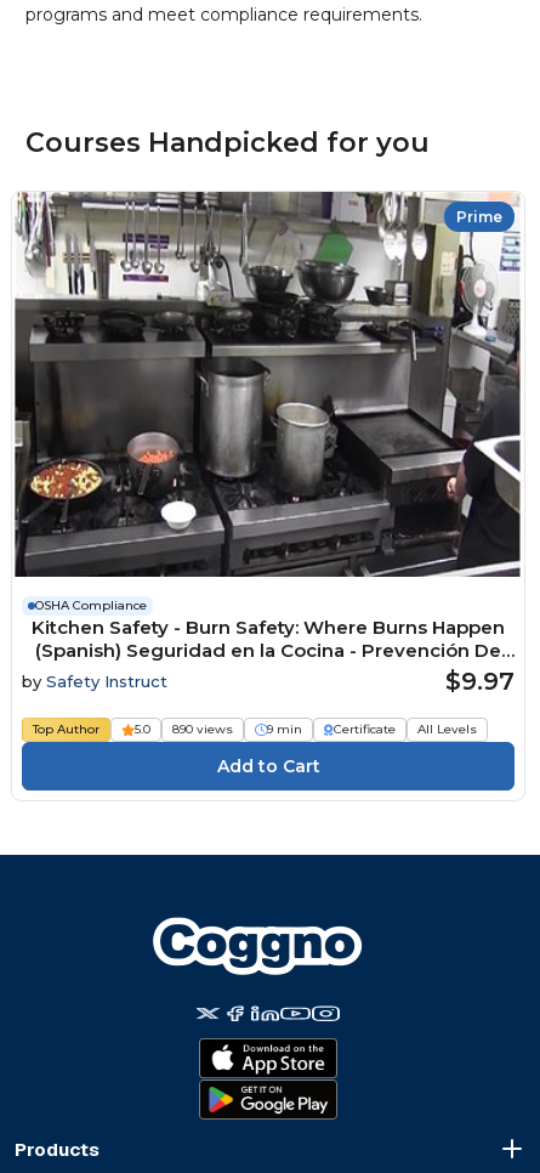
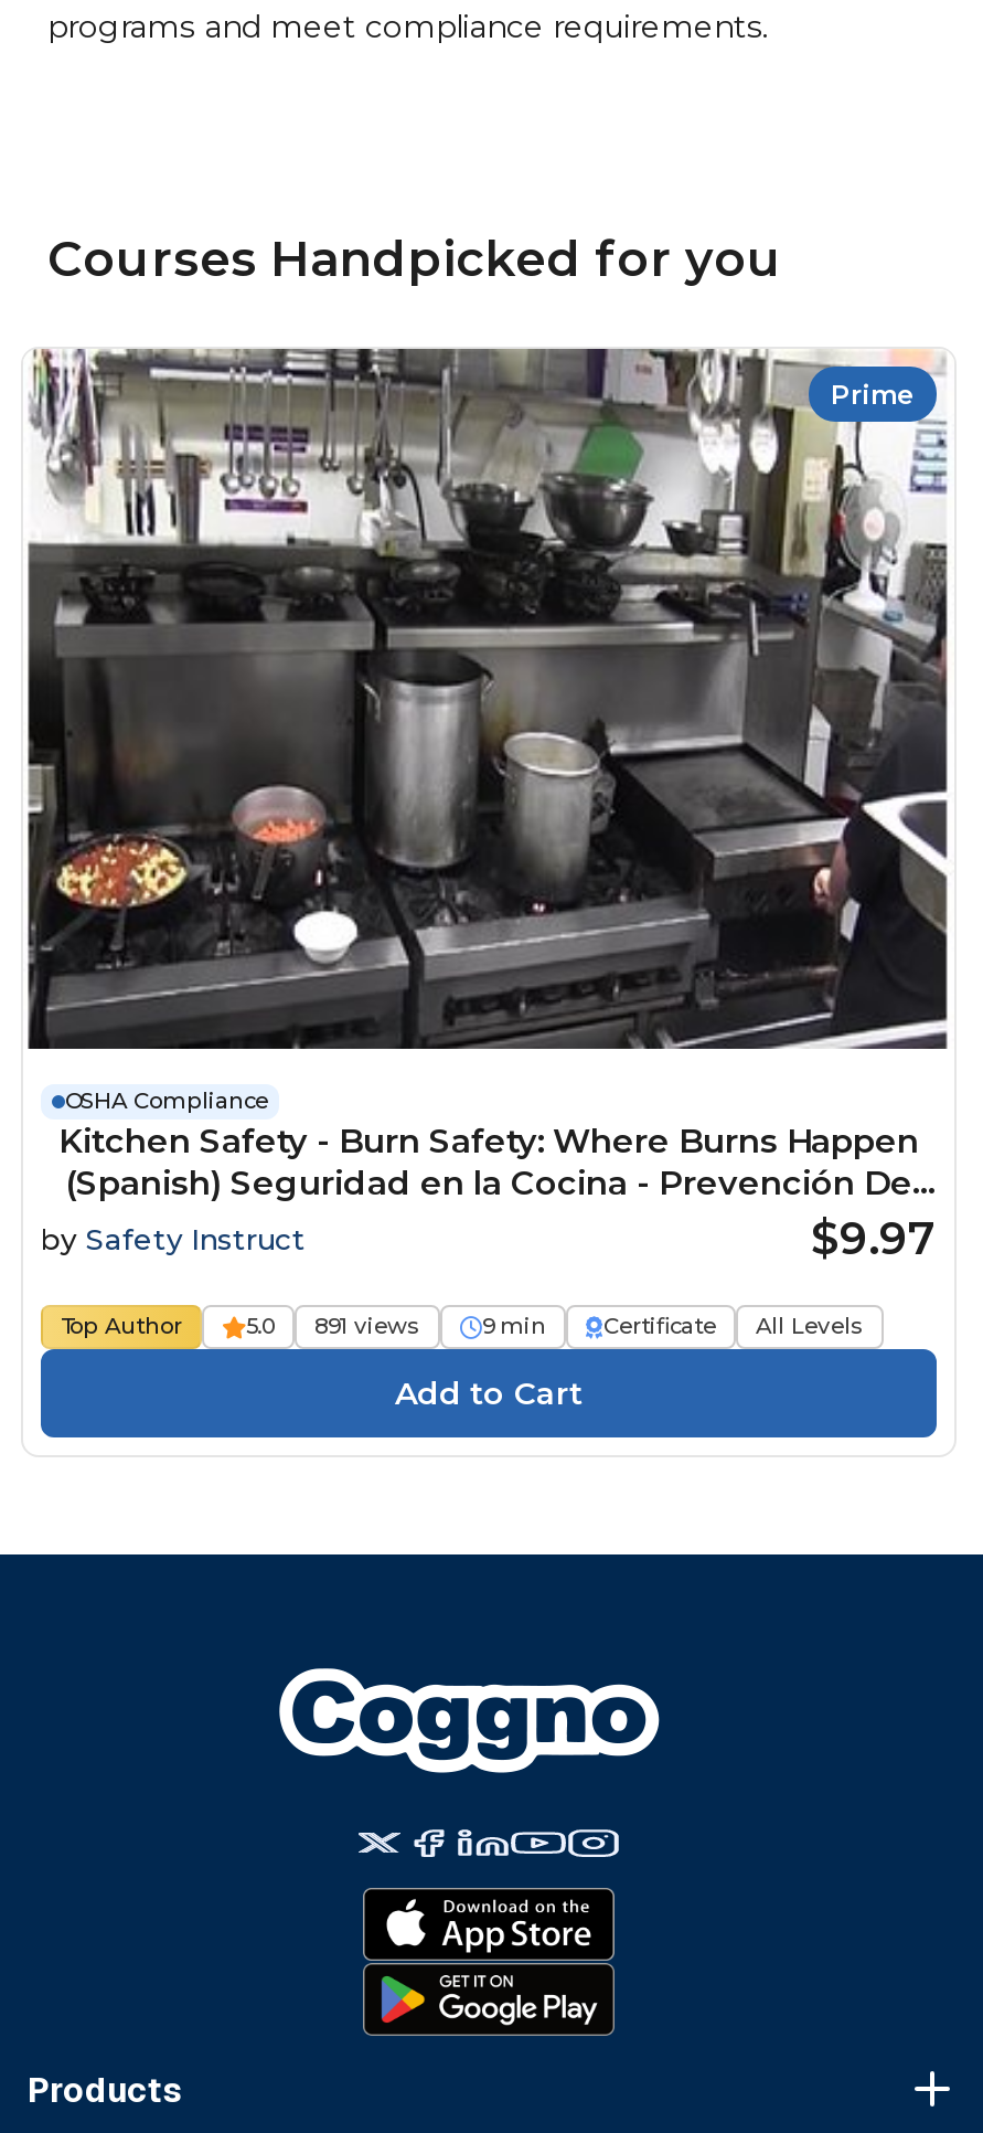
[135,721,233,736] 5.0 890 views -> [246,1310,420,1339] 5.0 891 views

